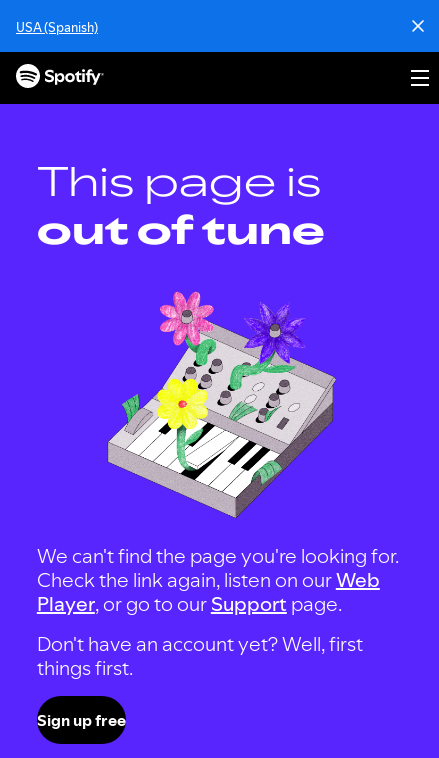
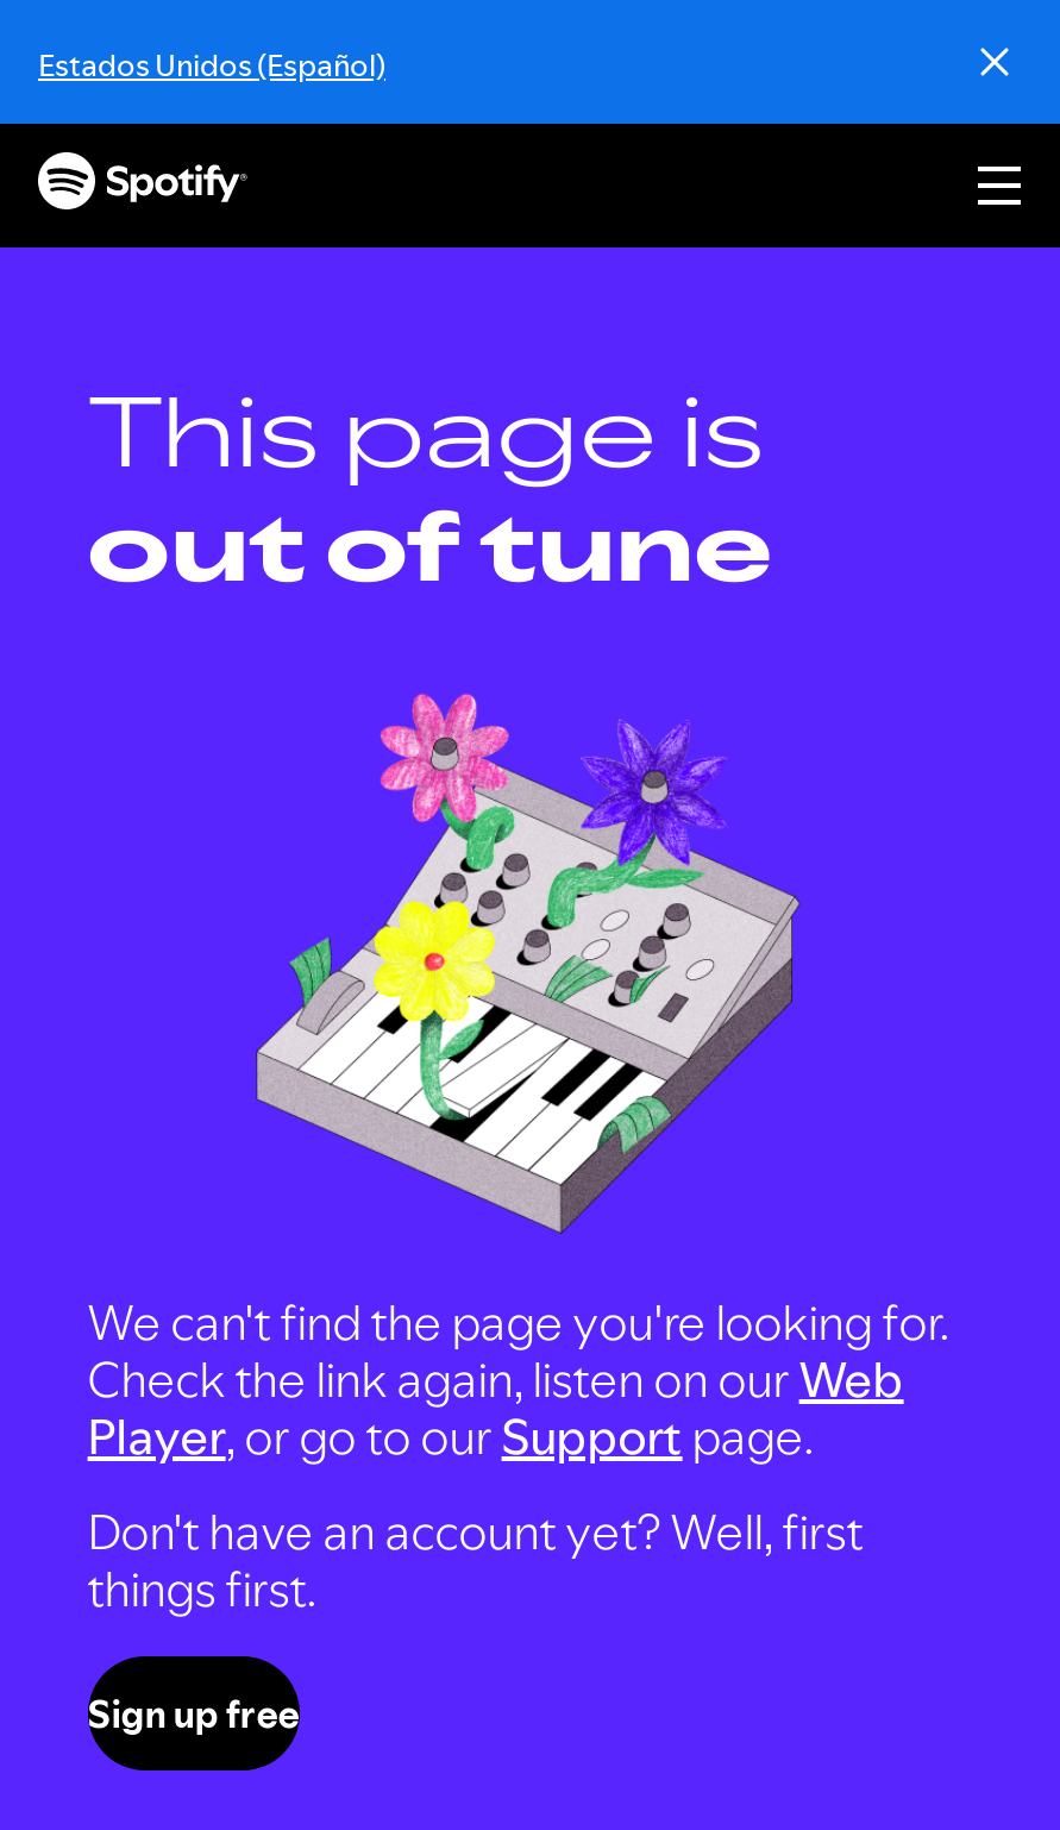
[16,18,98,36] USA (Spanish) -> [38,43,385,86] Estados Unidos (Español)

